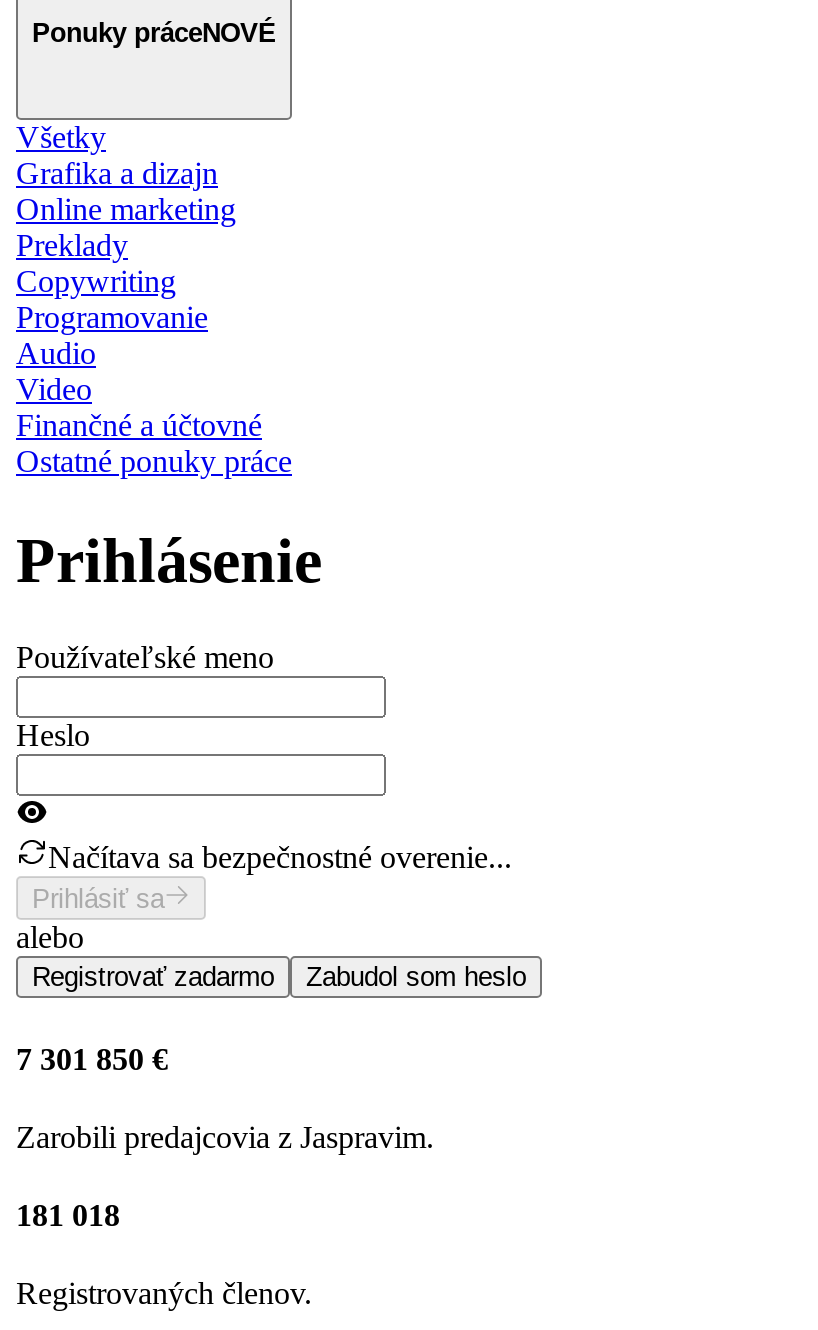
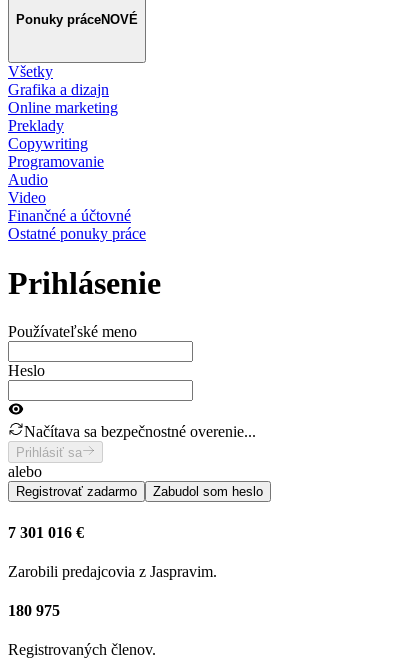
[16,1041,168,1075] 7 301 850 € -> [8,523,84,540] 7 301 016 €
[16,1198,128,1232] 181 018 -> [8,602,64,619] 180 975

